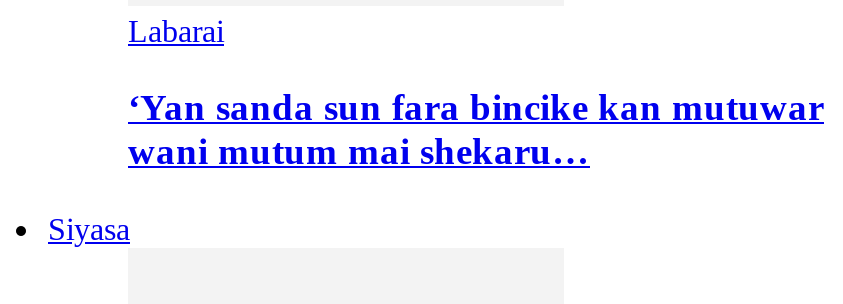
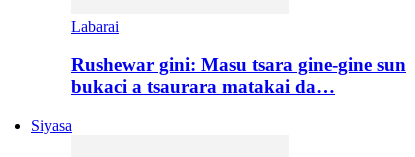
[128,87,824,173] ‘Yan sanda sun fara bincike kan mutuwar | wani mutum mai shekaru… -> [71,54,406,97] Rushewar gini: Masu tsara gine-gine sun | bukaci a tsaurara matakai da…

